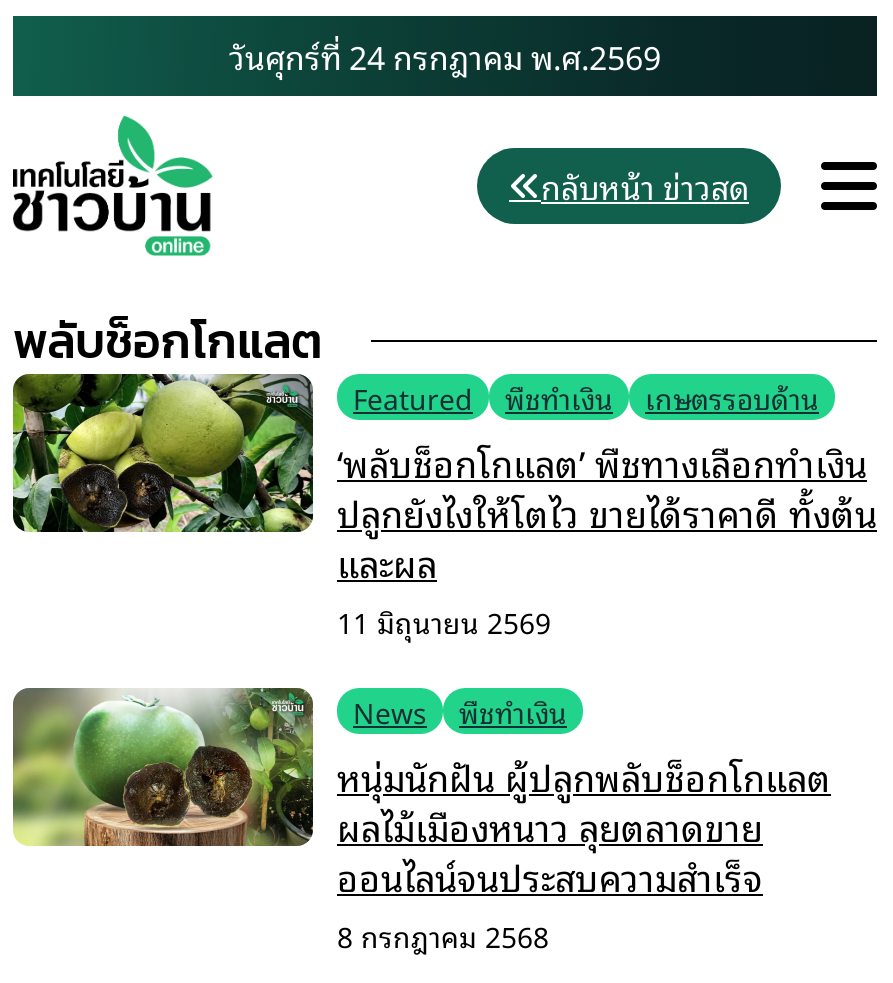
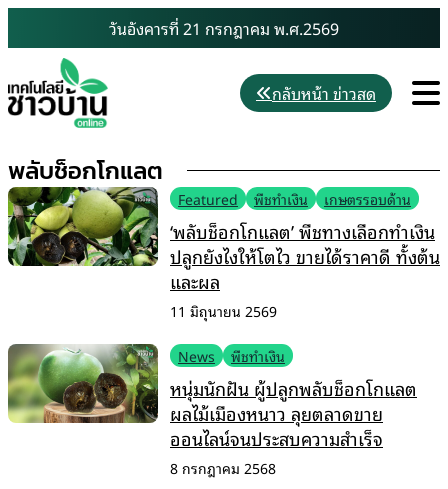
[229,30,661,82] วันศุกร์ที่ 24 กรกฎาคม พ.ศ.2569 -> [109,15,339,41] วันอังคารที่ 21 กรกฎาคม พ.ศ.2569

